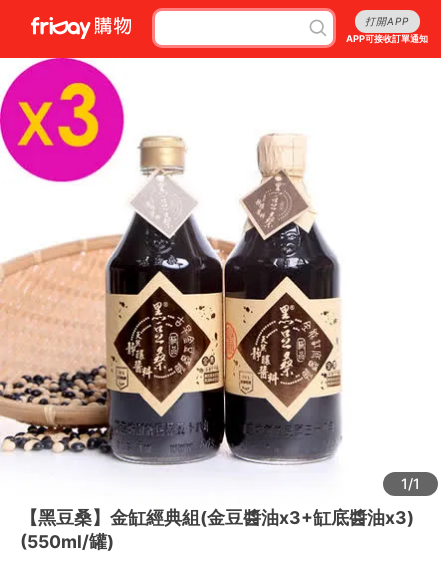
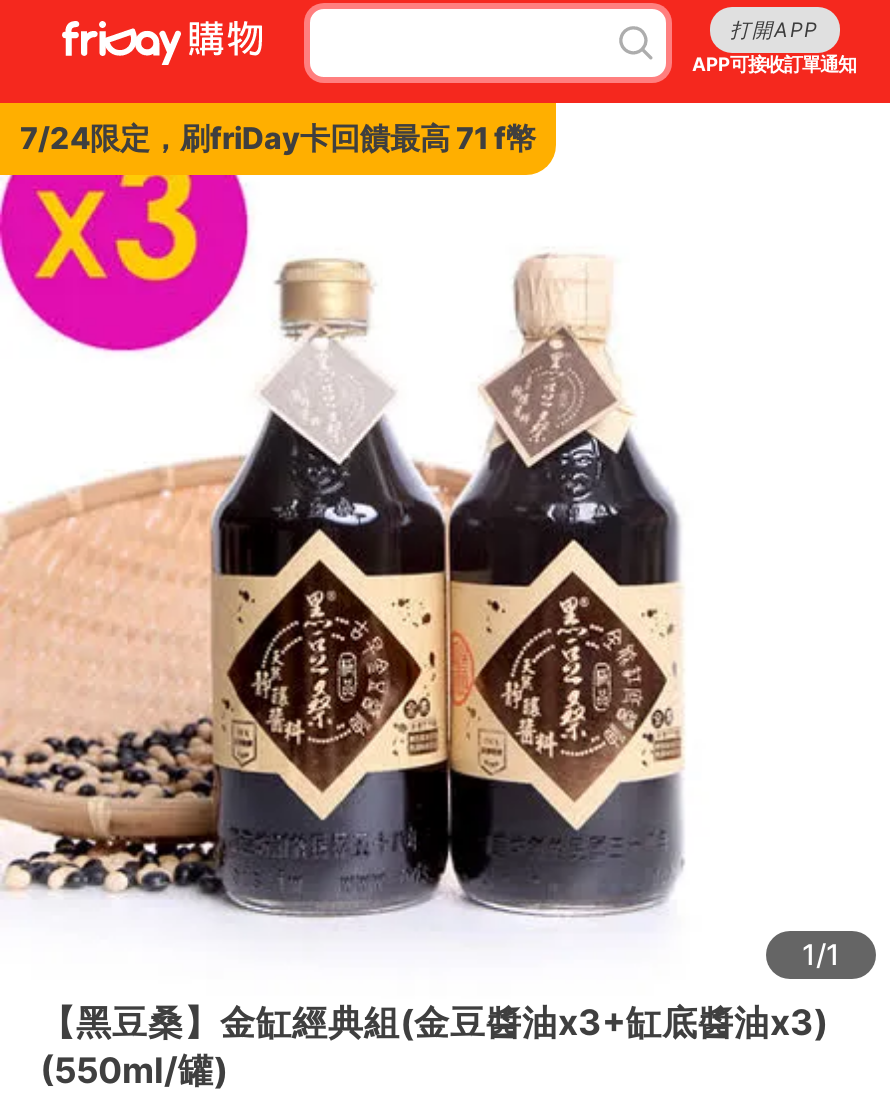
none -> [20,119,536,157] 7/24限定，刷friDay卡回饋最高 71 f幣

